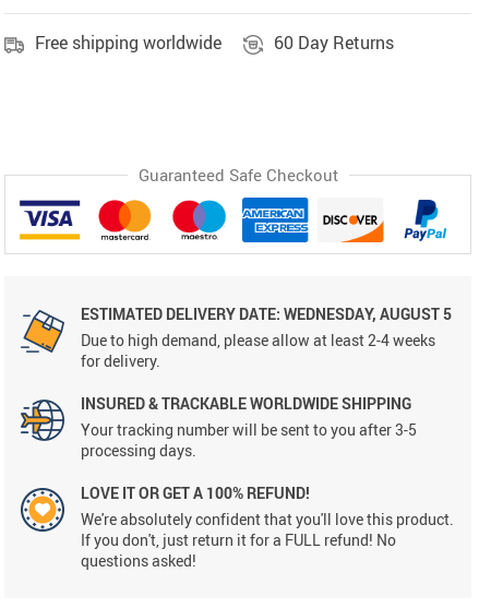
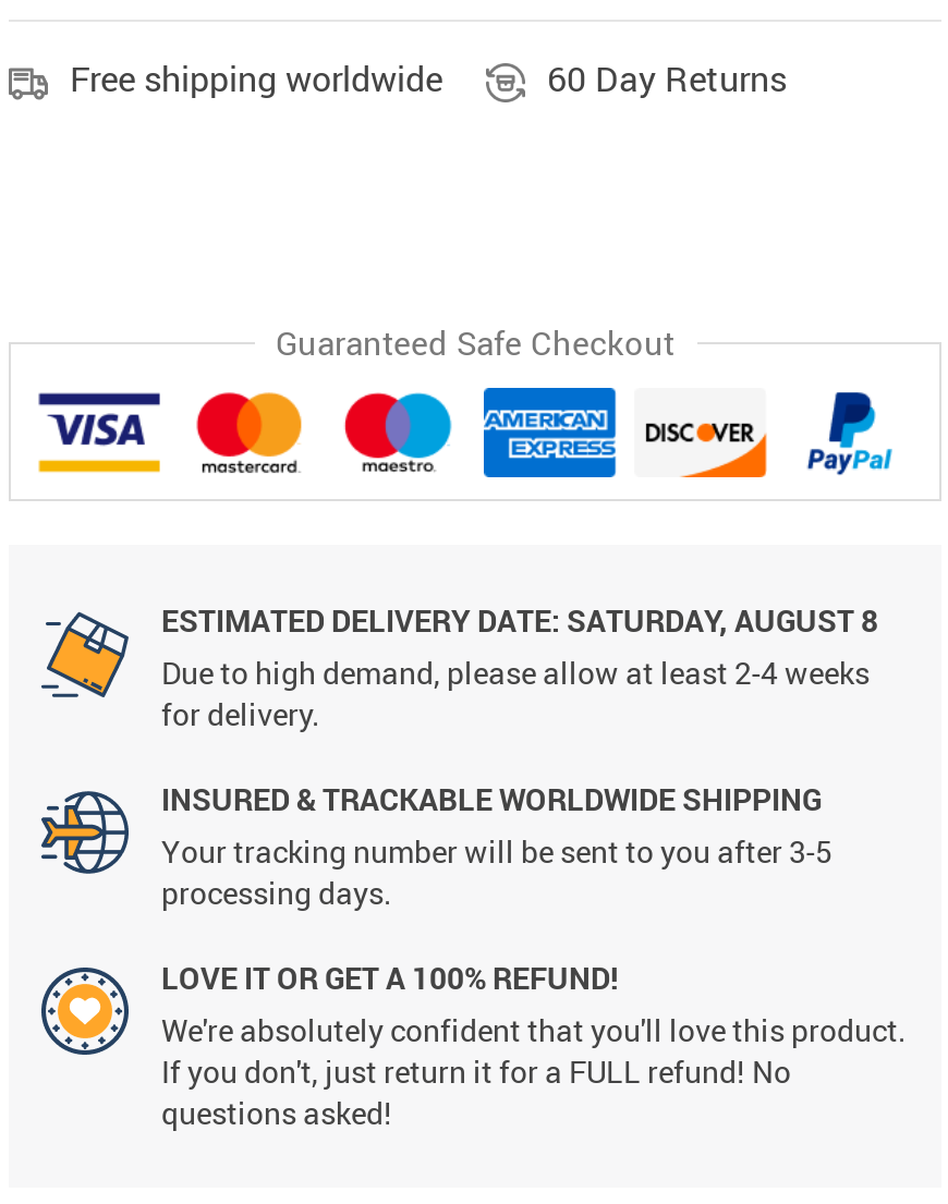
[81,304,452,324] ESTIMATED DELIVERY DATE: WEDNESDAY, AUGUST 5 -> [161,599,878,641] ESTIMATED DELIVERY DATE: SATURDAY, AUGUST 8

